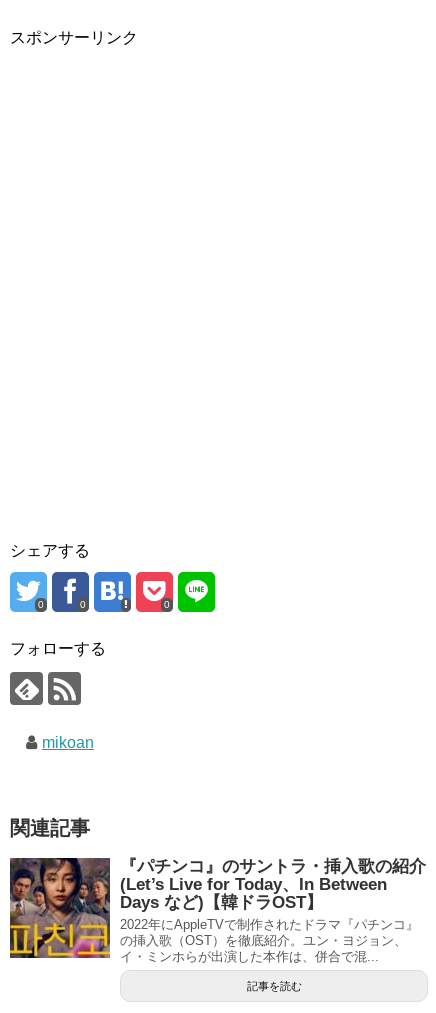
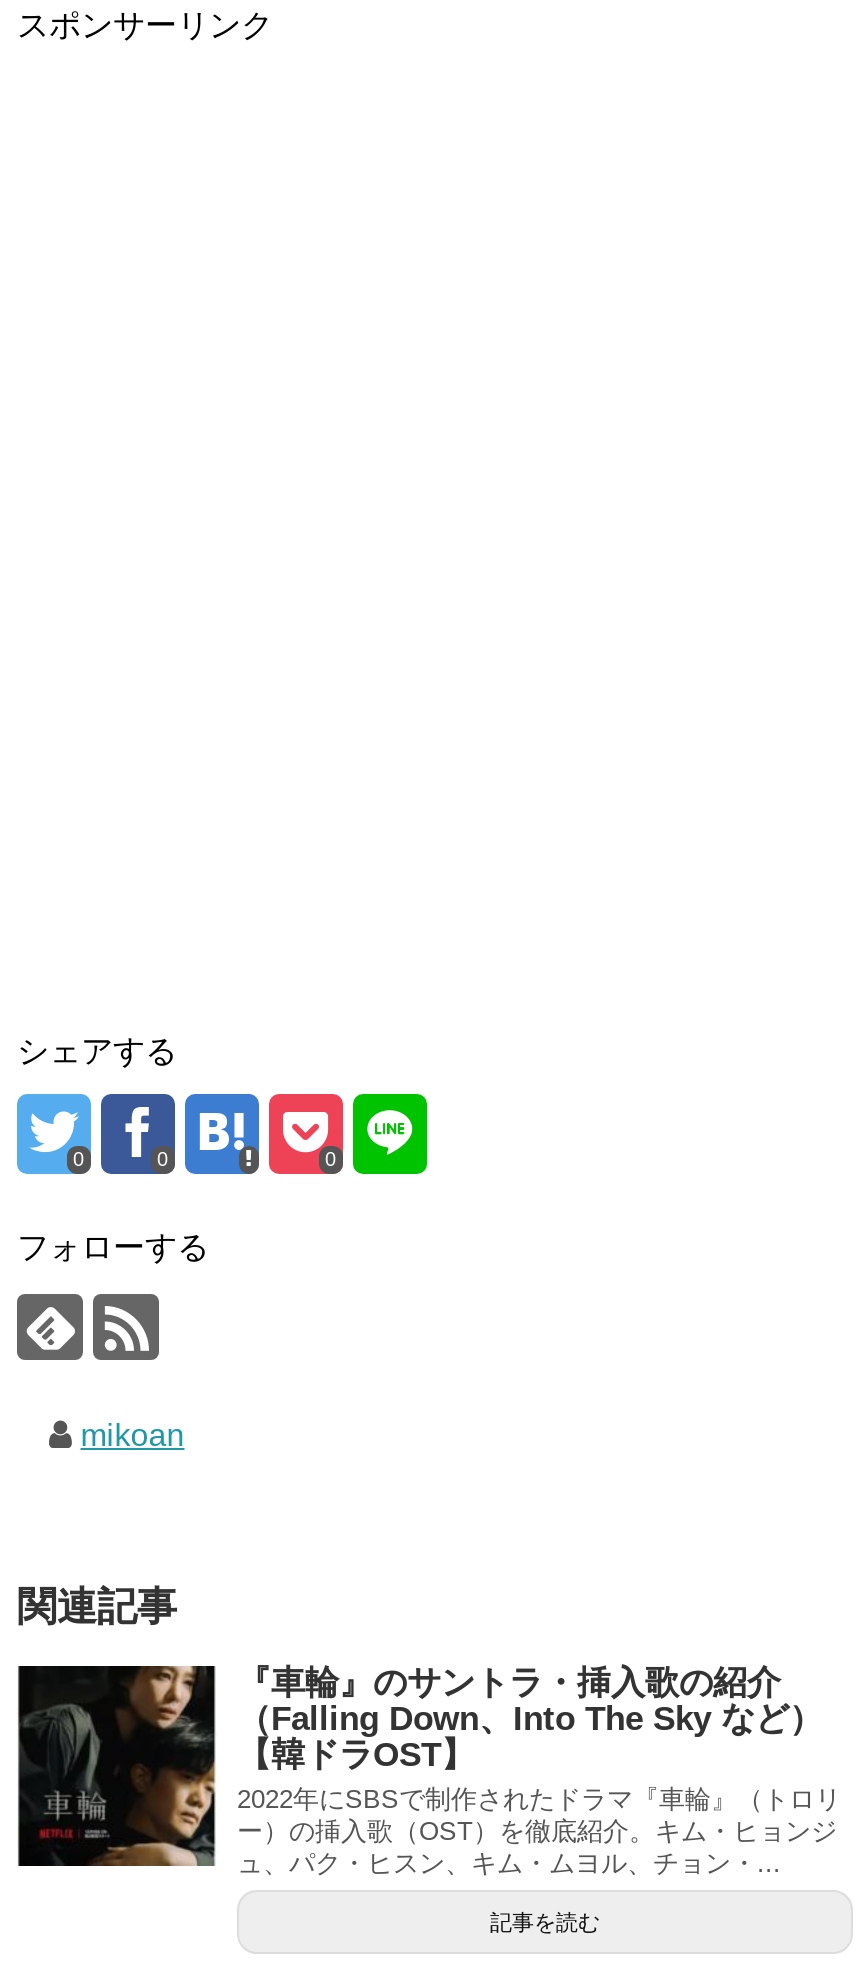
[9,857,426,964] [image] | 『パチンコ』のサントラ・挿入歌の紹介 | (Let’s Live for Today、In Between | Days など)【韓ドラOST】 | 2022年にAppleTVで制作されたドラマ『パチンコ』 | の挿入歌（OST）を徹底紹介。ユン・ヨジョン、 | イ・ミンホらが出演した本作は、併合で混... -> [17,1665,841,1879] [image] | 『車輪』のサントラ・挿入歌の紹介 | （Falling Down、Into The Sky など） | 【韓ドラOST】 | 2022年にSBSで制作されたドラマ『車輪』（トロリ | ー）の挿入歌（OST）を徹底紹介。キム・ヒョンジ | ュ、パク・ヒスン、キム・ムヨル、チョン・...

